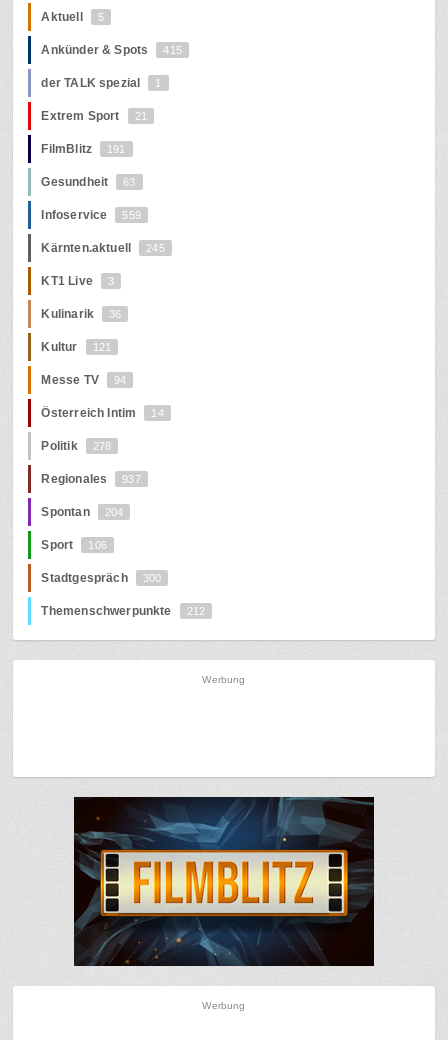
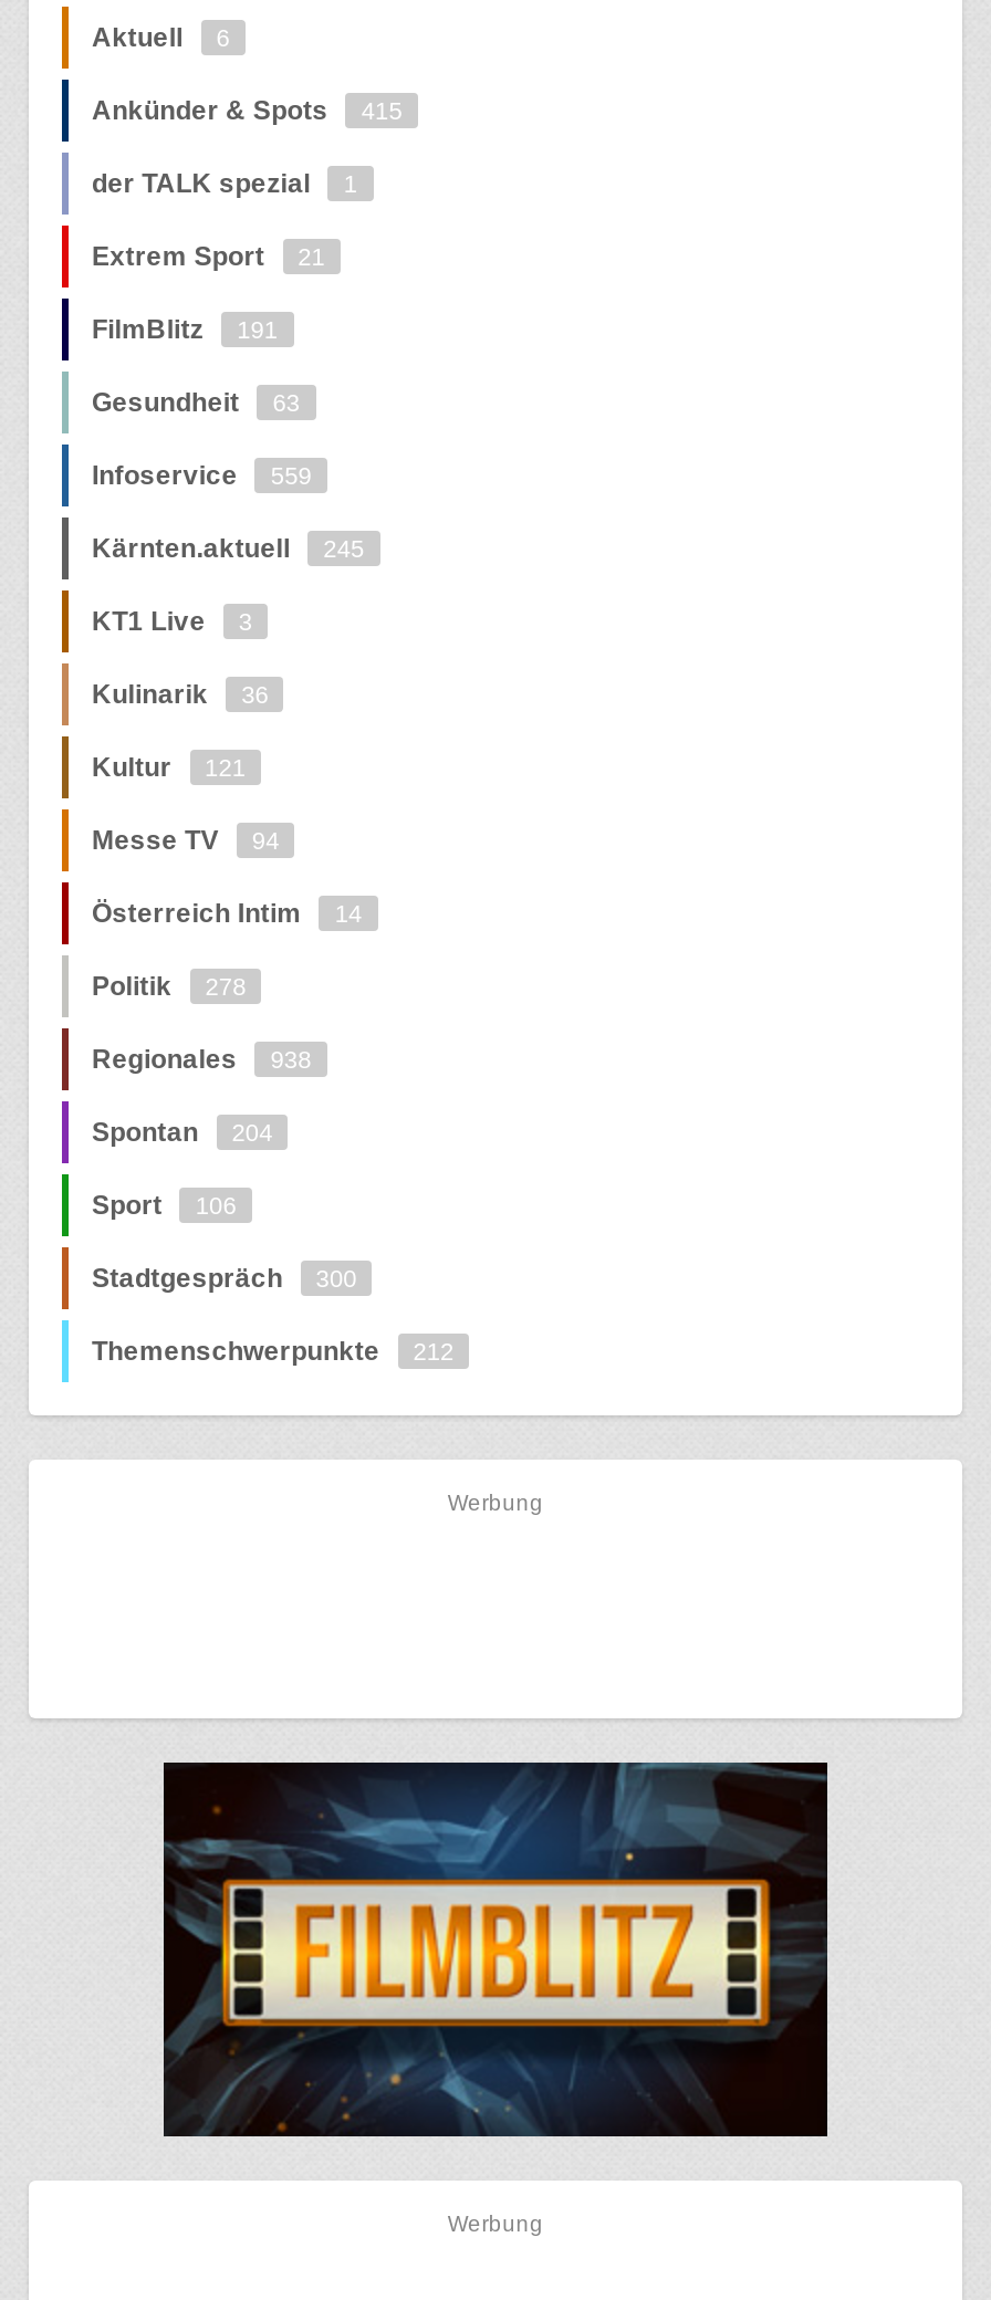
[41,10,104,24] Aktuell 5 -> [92,23,230,54] Aktuell 6
[41,472,141,486] Regionales 937 -> [92,1045,311,1076] Regionales 938

